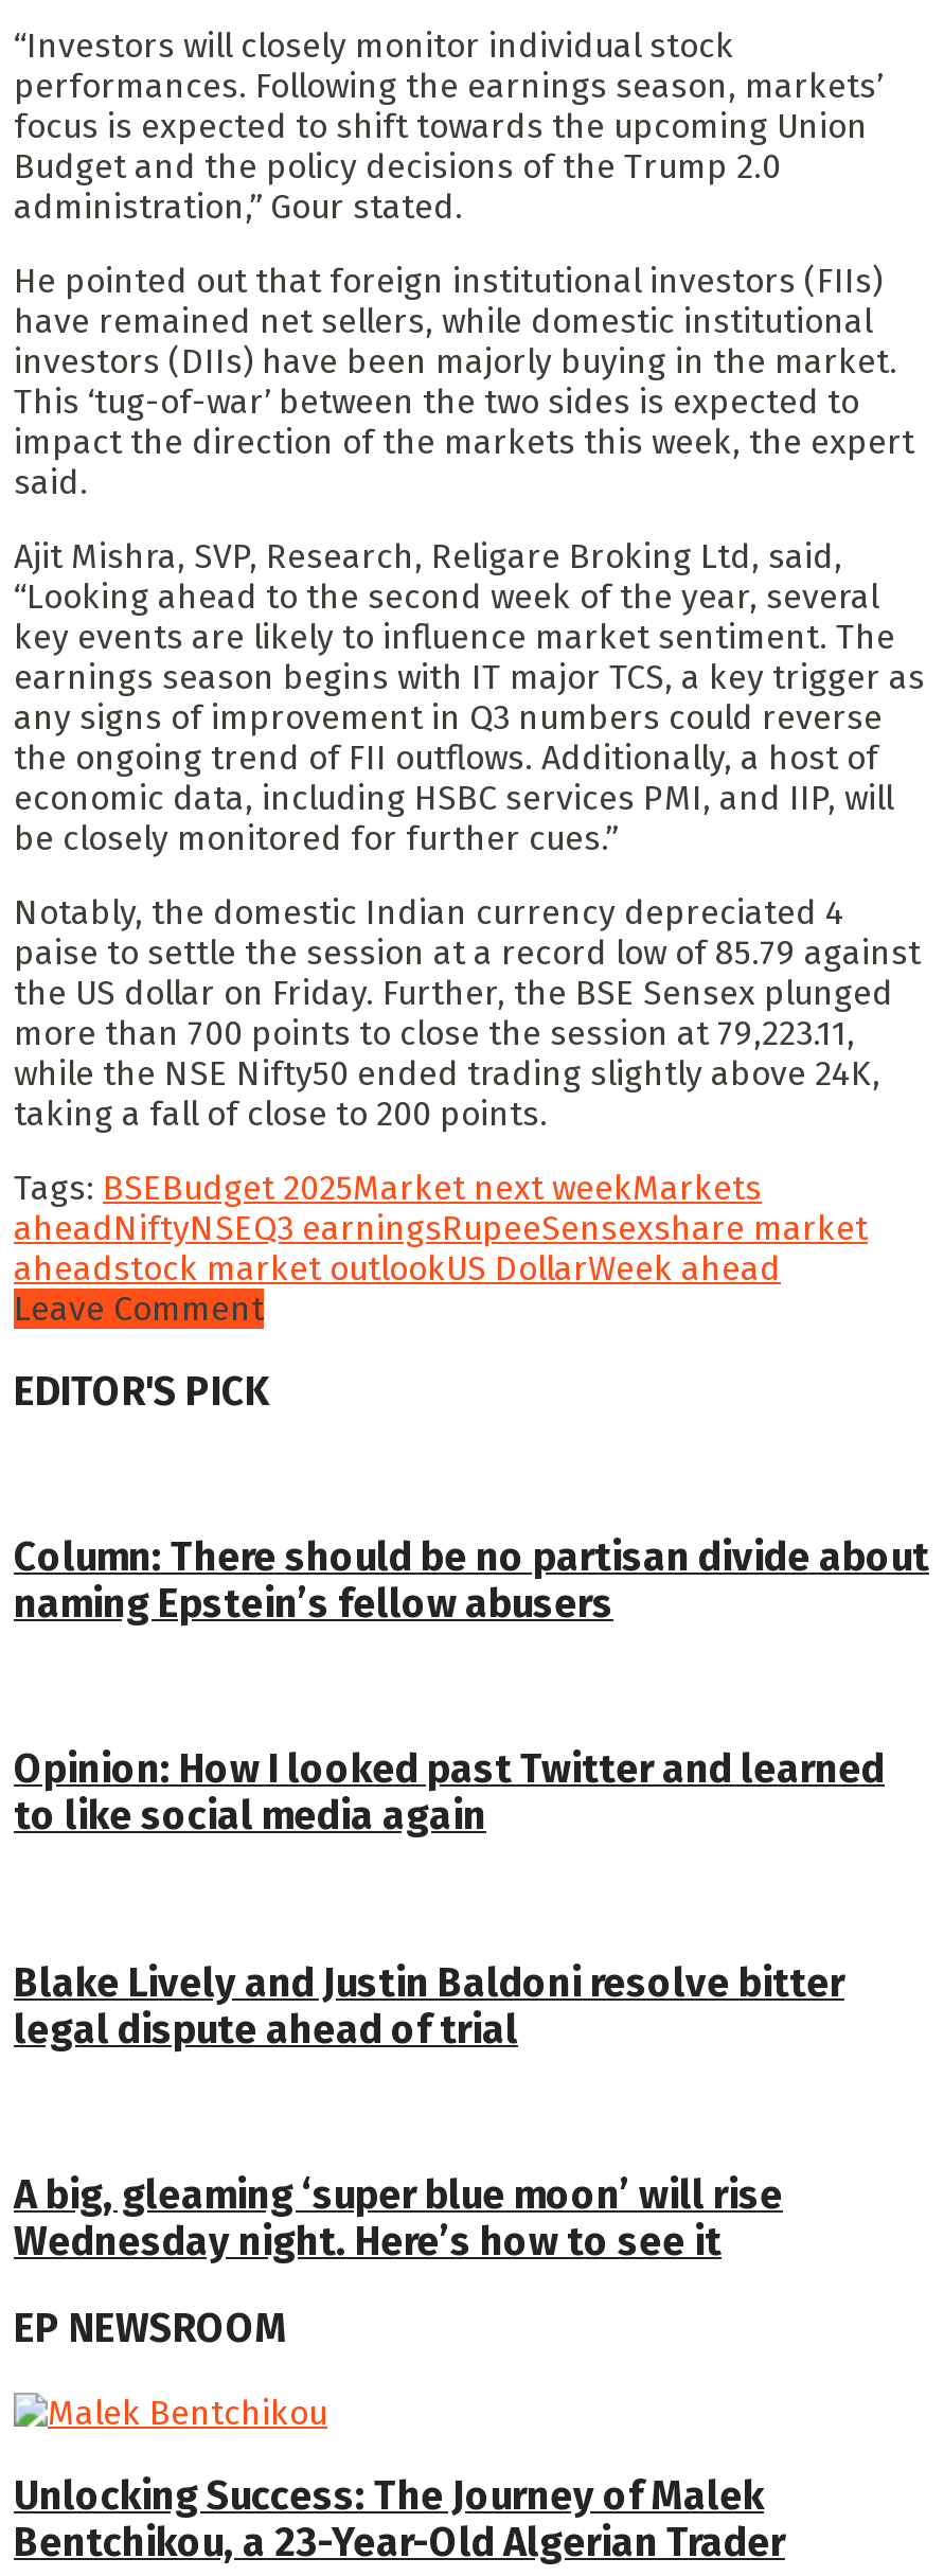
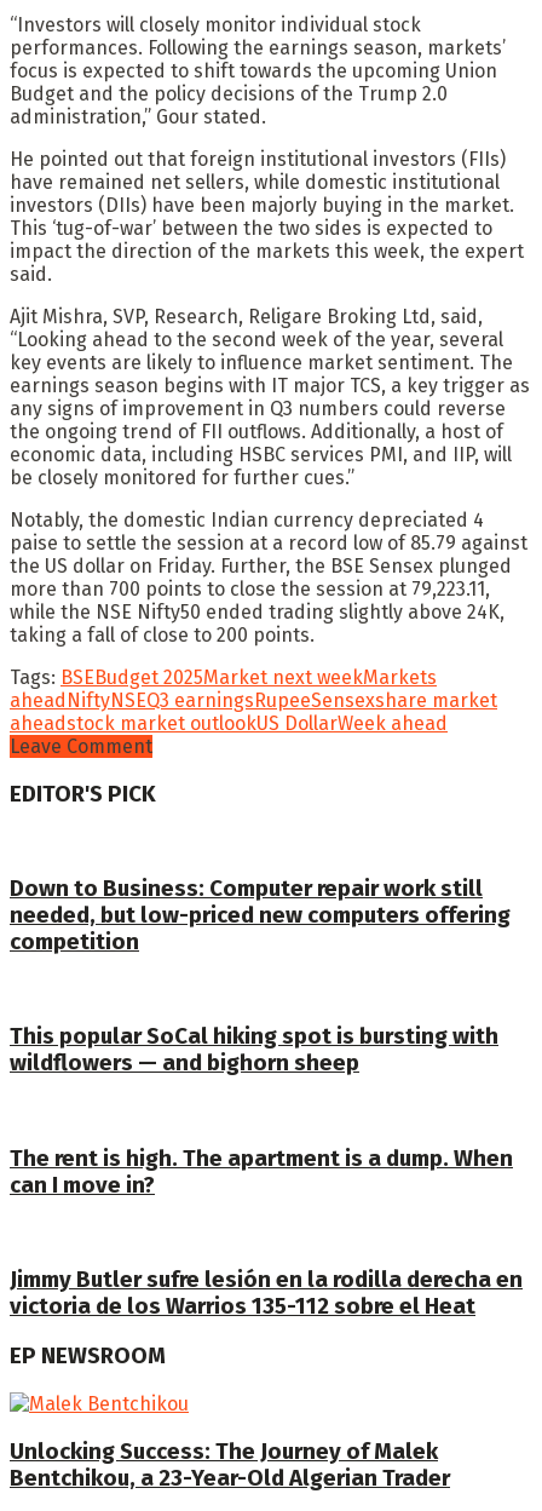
[14,1534,929,1628] Column: There should be no partisan divide about | naming Epstein’s fellow abusers -> [10,875,511,955] Down to Business: Computer repair work still | needed, but low-priced new computers offering | competition
[14,1747,885,1841] Opinion: How I looked past Twitter and learned | to like social media again -> [10,1024,498,1077] This popular SoCal hiking spot is bursting with | wildflowers — and bighorn sheep
[14,1960,844,2053] Blake Lively and Justin Baldoni resolve bitter | legal dispute ahead of trial -> [10,1145,513,1199] The rent is high. The apartment is a dump. When | can I move in?
[14,2173,783,2266] A big, gleaming ‘super blue moon’ will rise | Wednesday night. Here’s how to see it -> [10,1267,523,1320] Jimmy Butler sufre lesión en la rodilla derecha en | victoria de los Warrios 135-112 sobre el Heat

